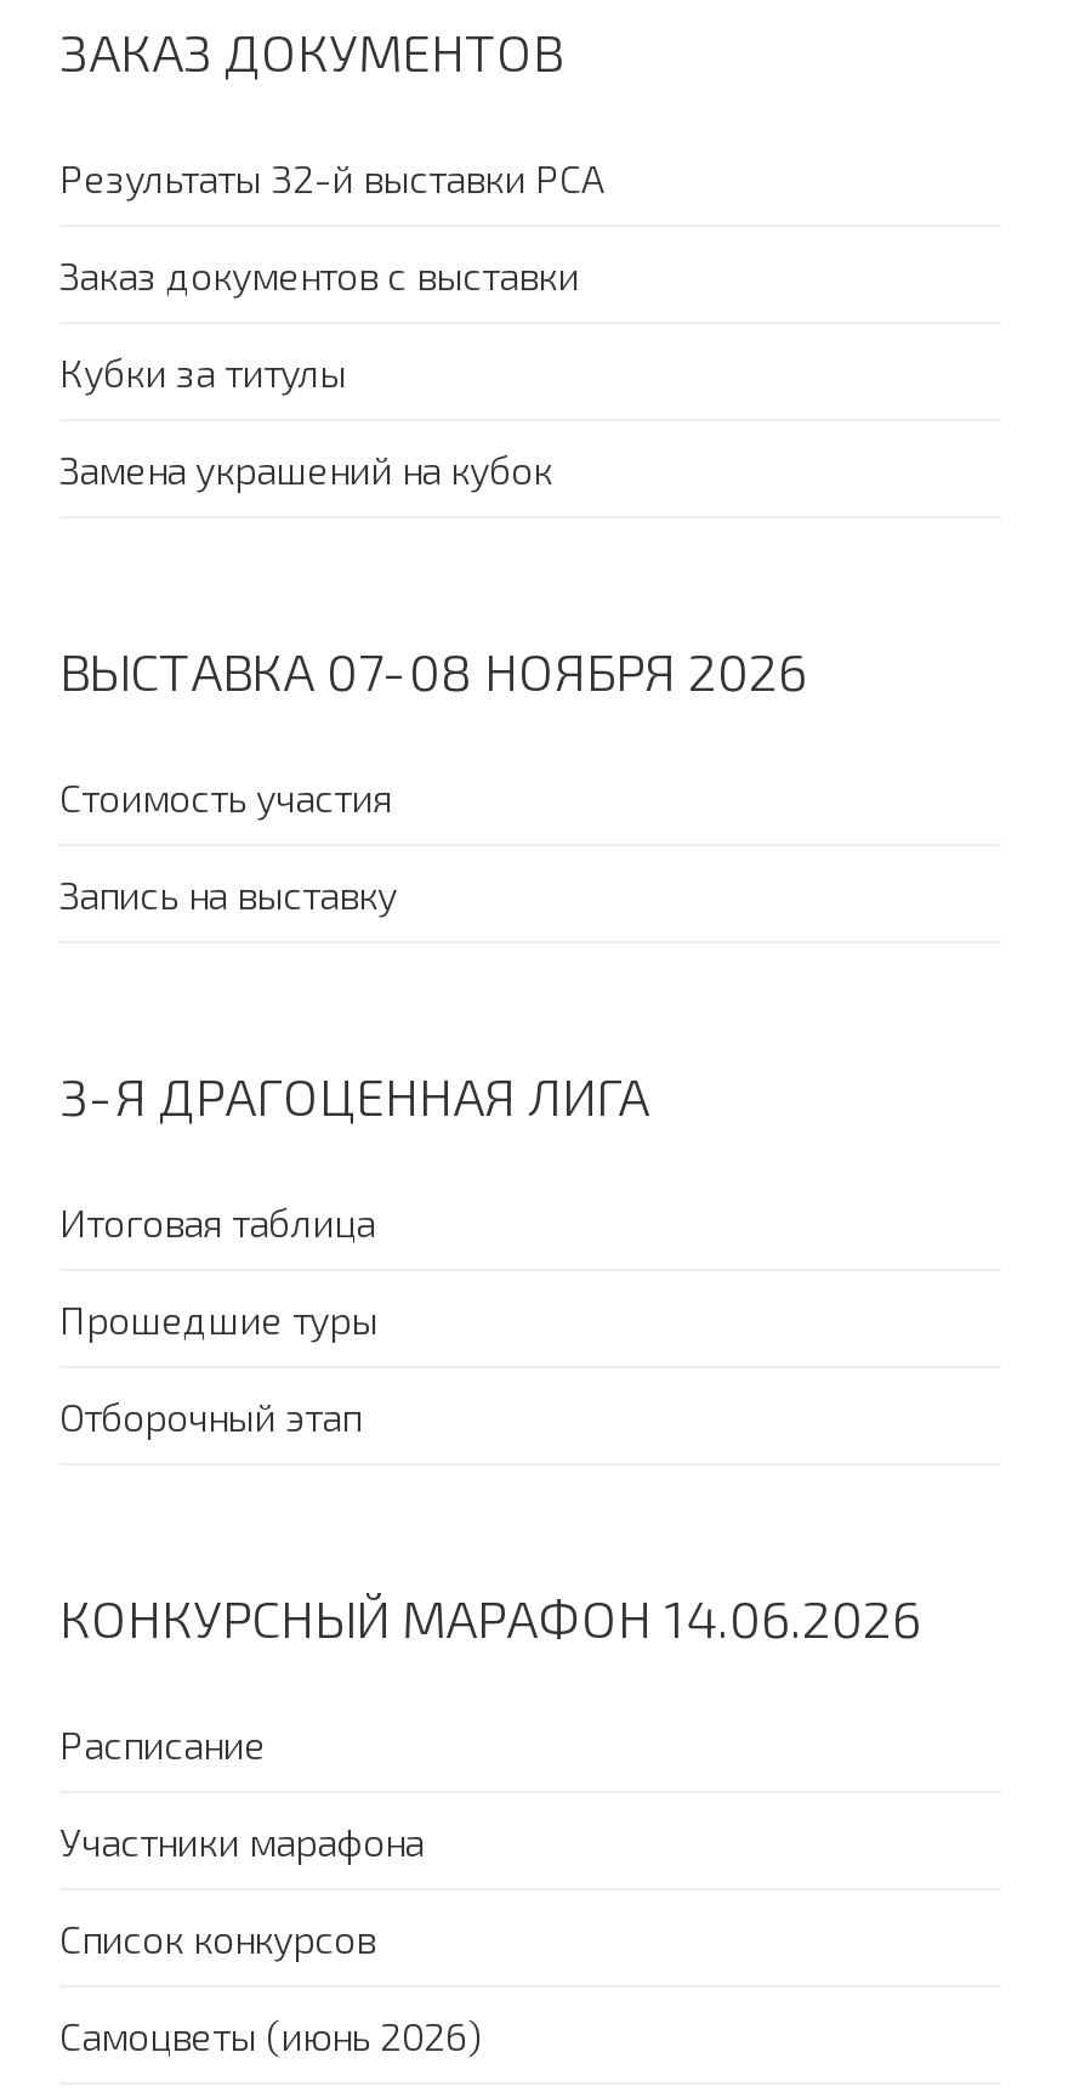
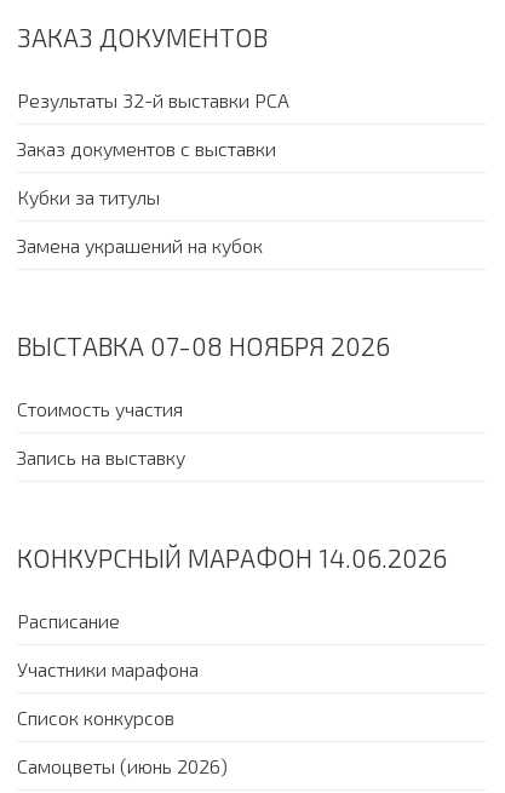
[59,1065,649,1439] 3-Я ДРАГОЦЕННАЯ ЛИГА | Итоговая таблица | Прошедшие туры | Отборочный этап -> none

